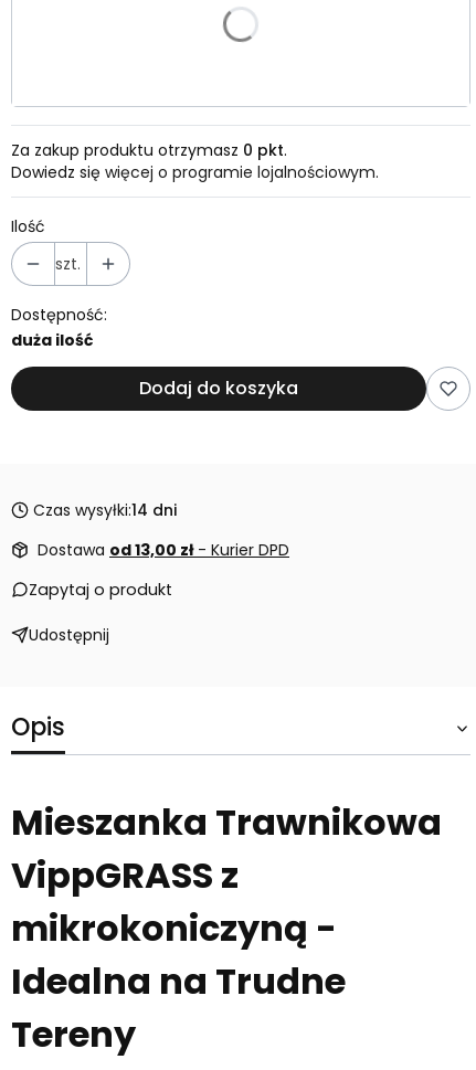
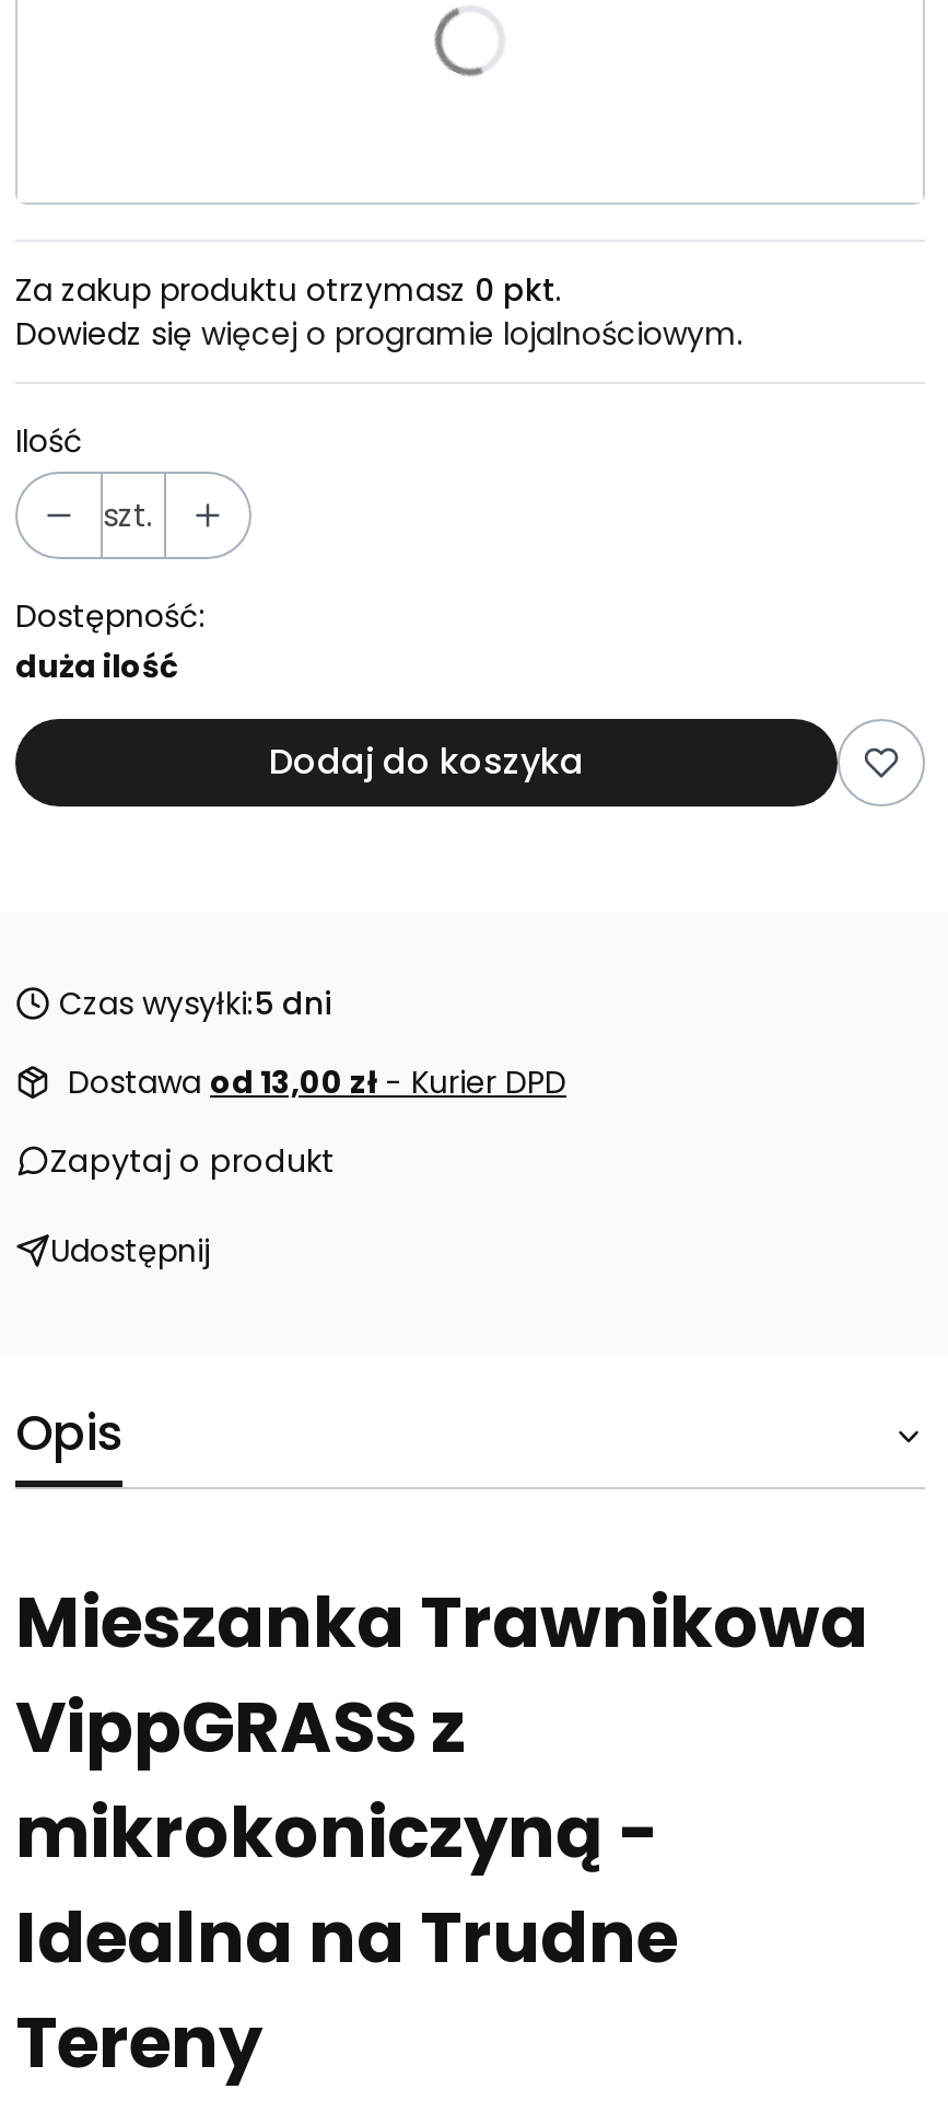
[33,499,177,521] Czas wysyłki:14 dni -> [59,981,330,1024] Czas wysyłki:5 dni

